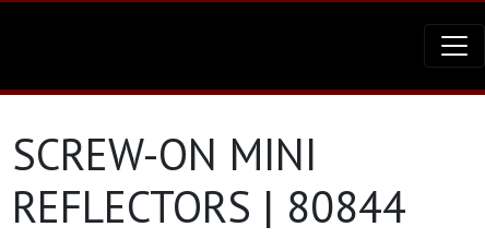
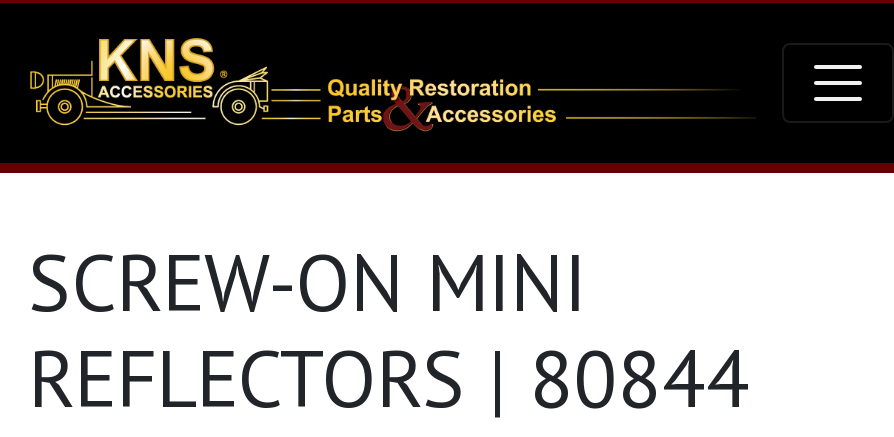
none -> [28,35,712,133] [image]

